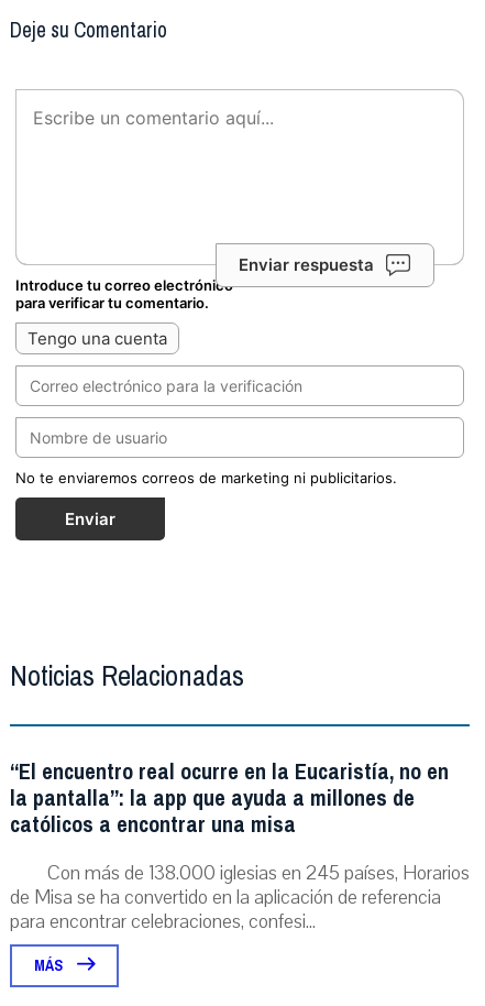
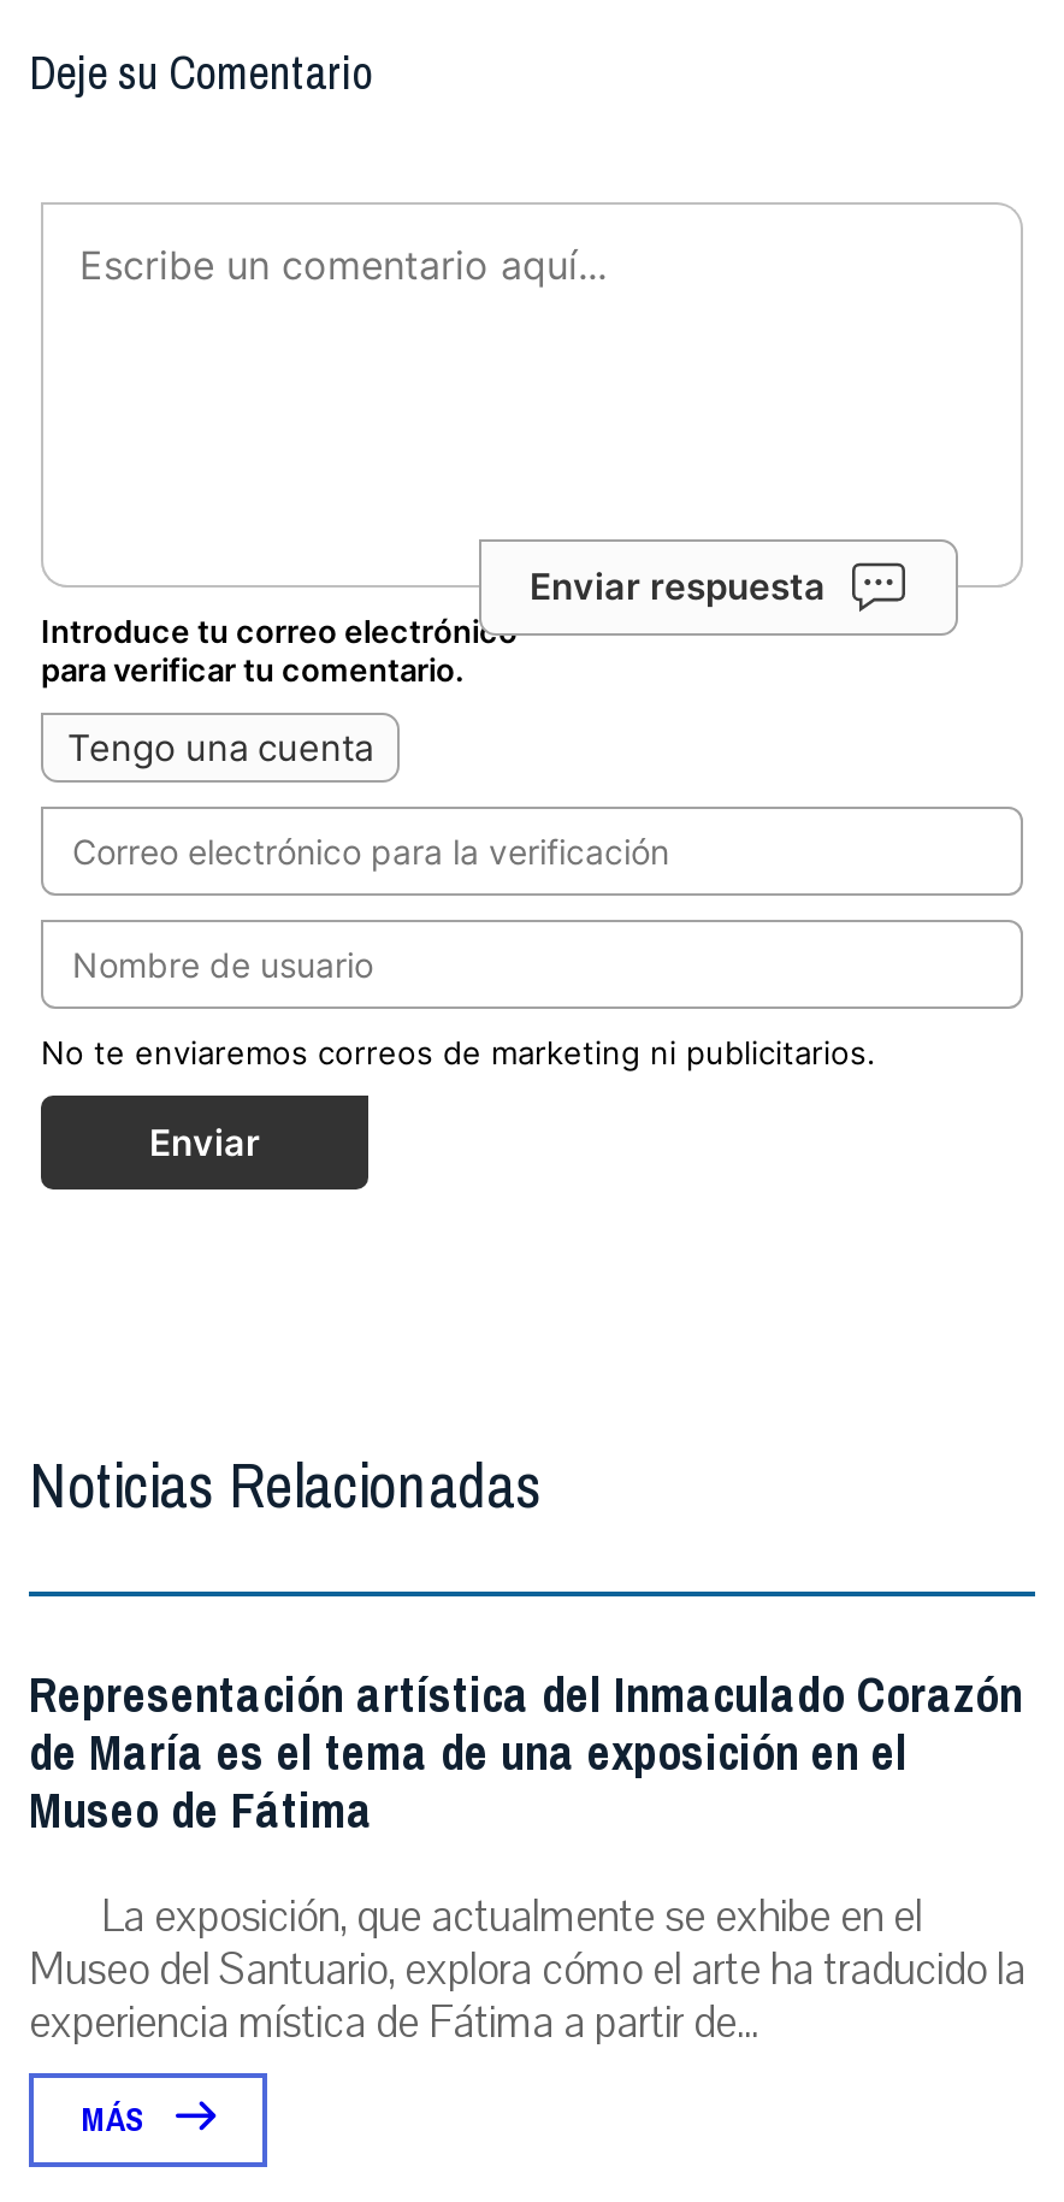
[10,752,470,935] “El encuentro real ocurre en la Eucaristía, no en | la pantalla”: la app que ayuda a millones de | católicos a encontrar una misa | Con más de 138.000 iglesias en 245 países, Horarios | de Misa se ha convertido en la aplicación de referencia | para encontrar celebraciones, confesi... -> [29,1653,1025,2052] Representación artística del Inmaculado Corazón | de María es el tema de una exposición en el | Museo de Fátima | La exposición, que actualmente se exhibe en el | Museo del Santuario, explora cómo el arte ha traducido la | experiencia mística de Fátima a partir de...

